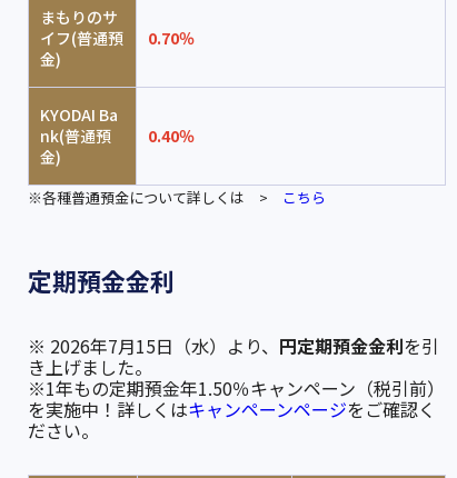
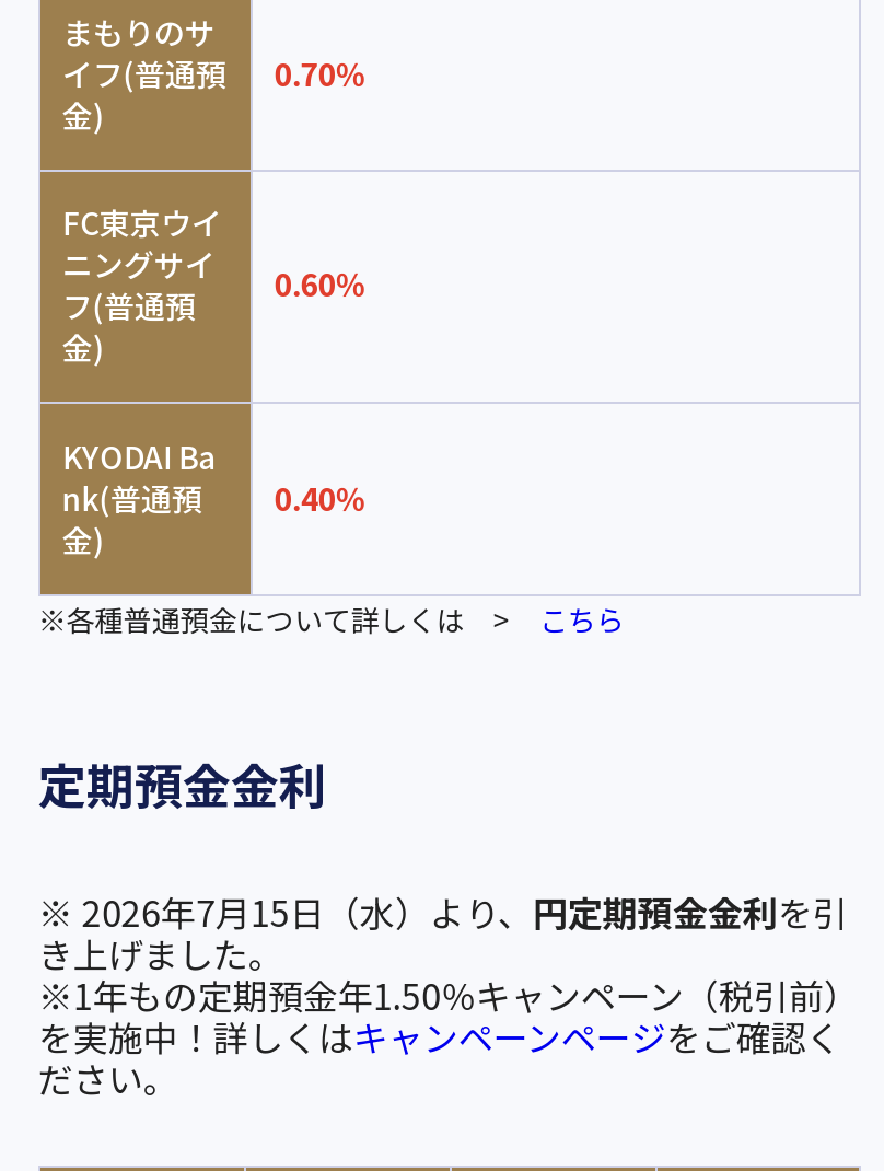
none -> [62,200,222,369] FC東京ウイ | ニングサイ | フ(普通預 | 金)
none -> [274,262,366,305] 0.60％

